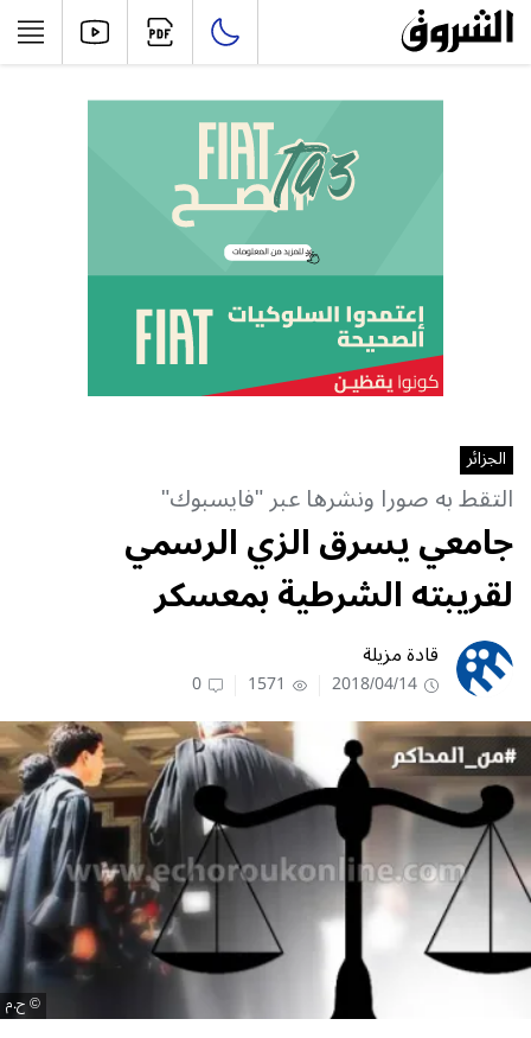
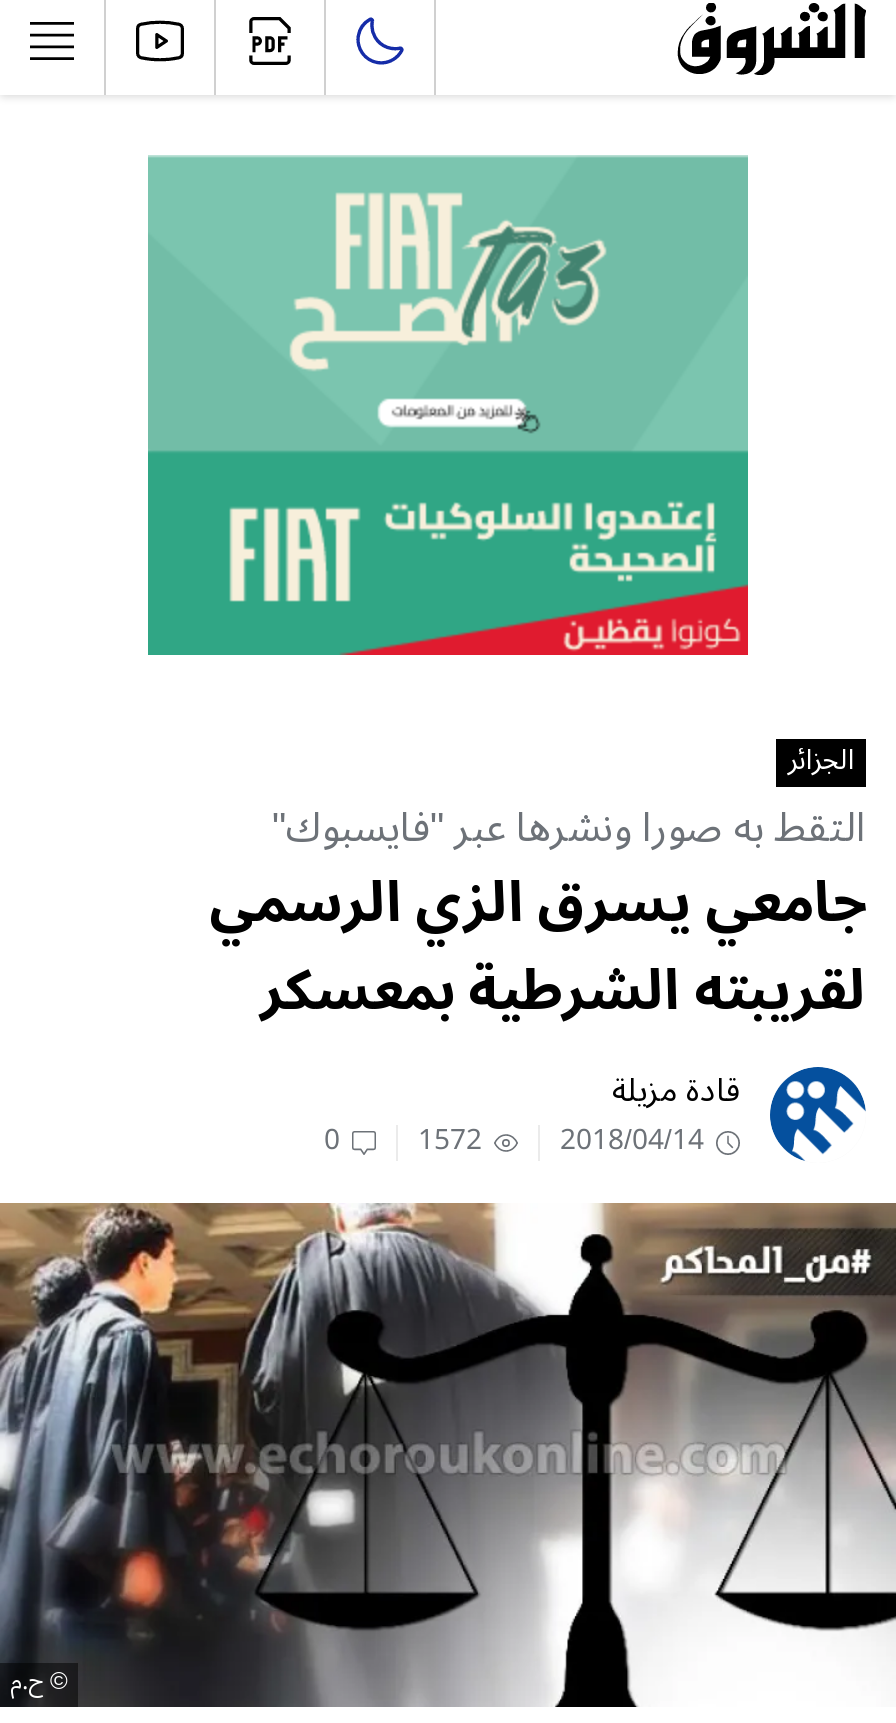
[192,667,417,701] 0 1571 2018/04/14 -> [324,1111,704,1169] 0 1572 2018/04/14

